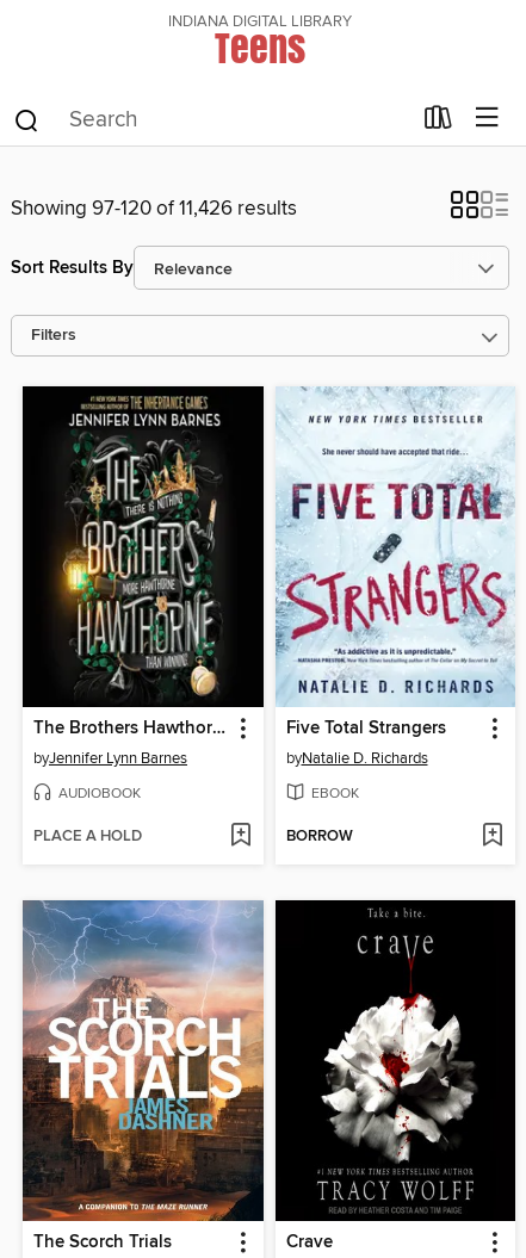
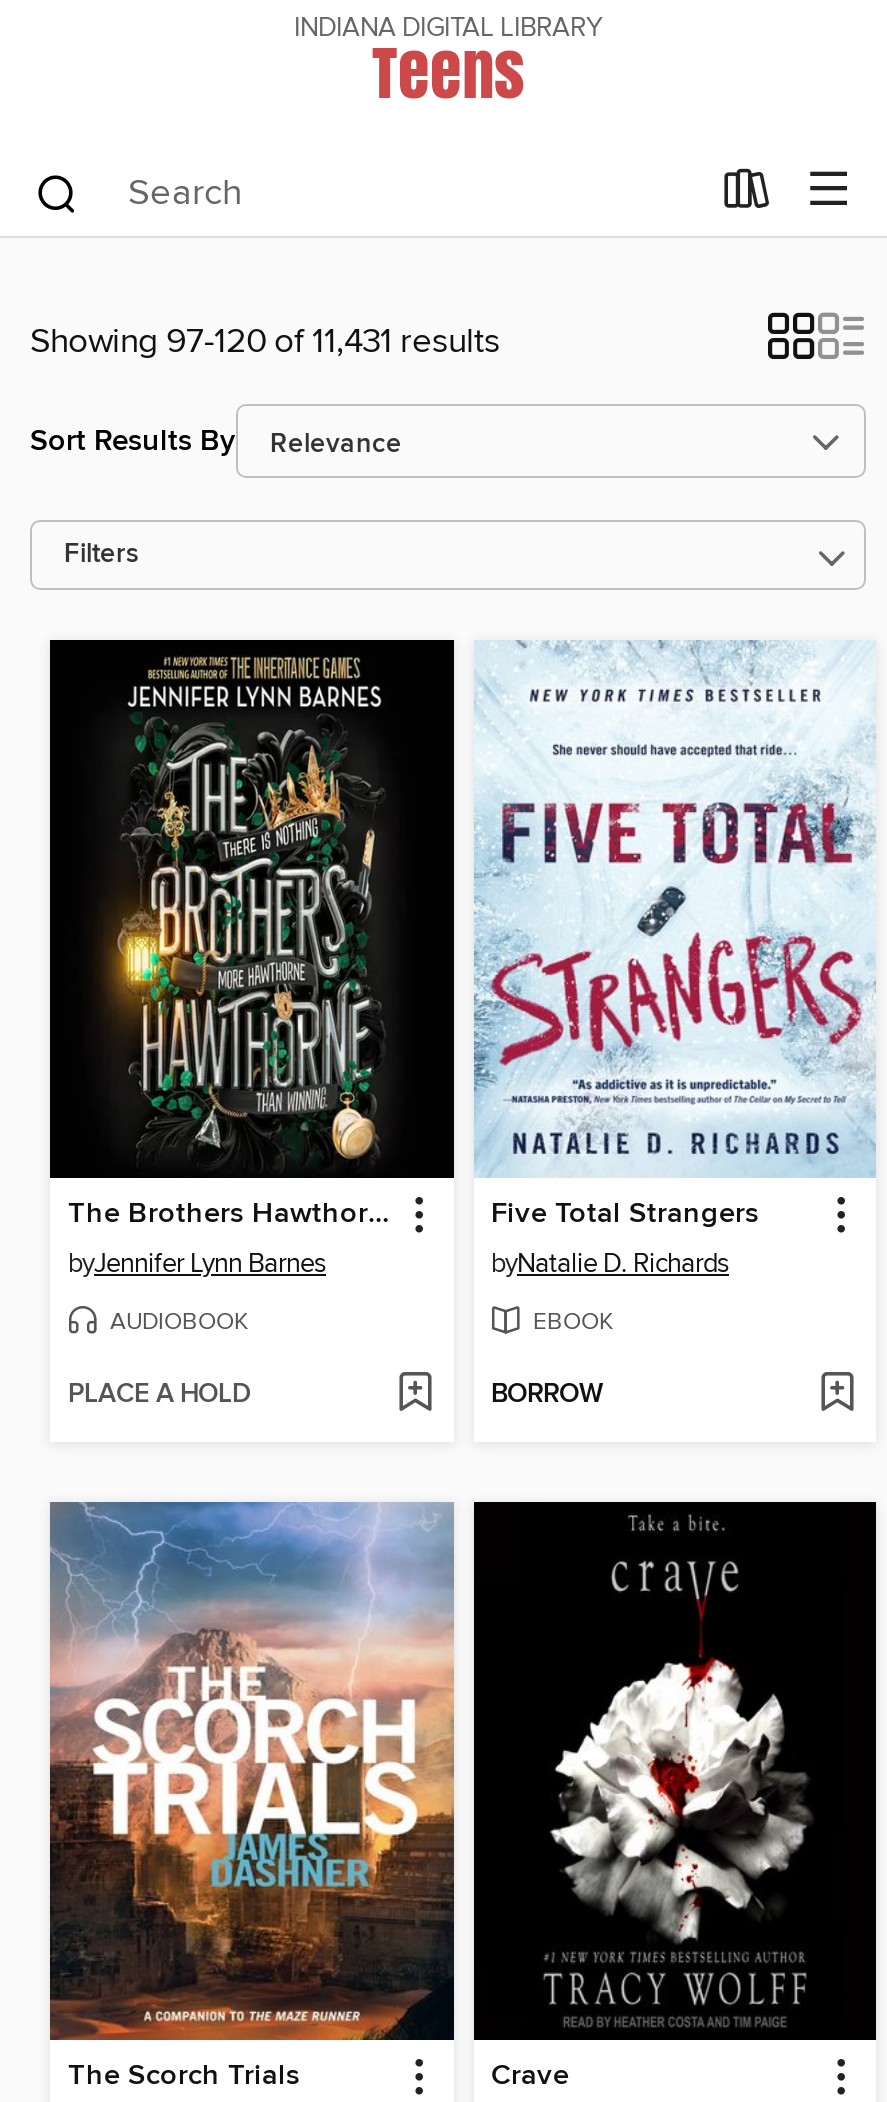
[11,196,297,222] Showing 97-120 of 11,426 results -> [30,320,500,364] Showing 97-120 of 11,431 results

